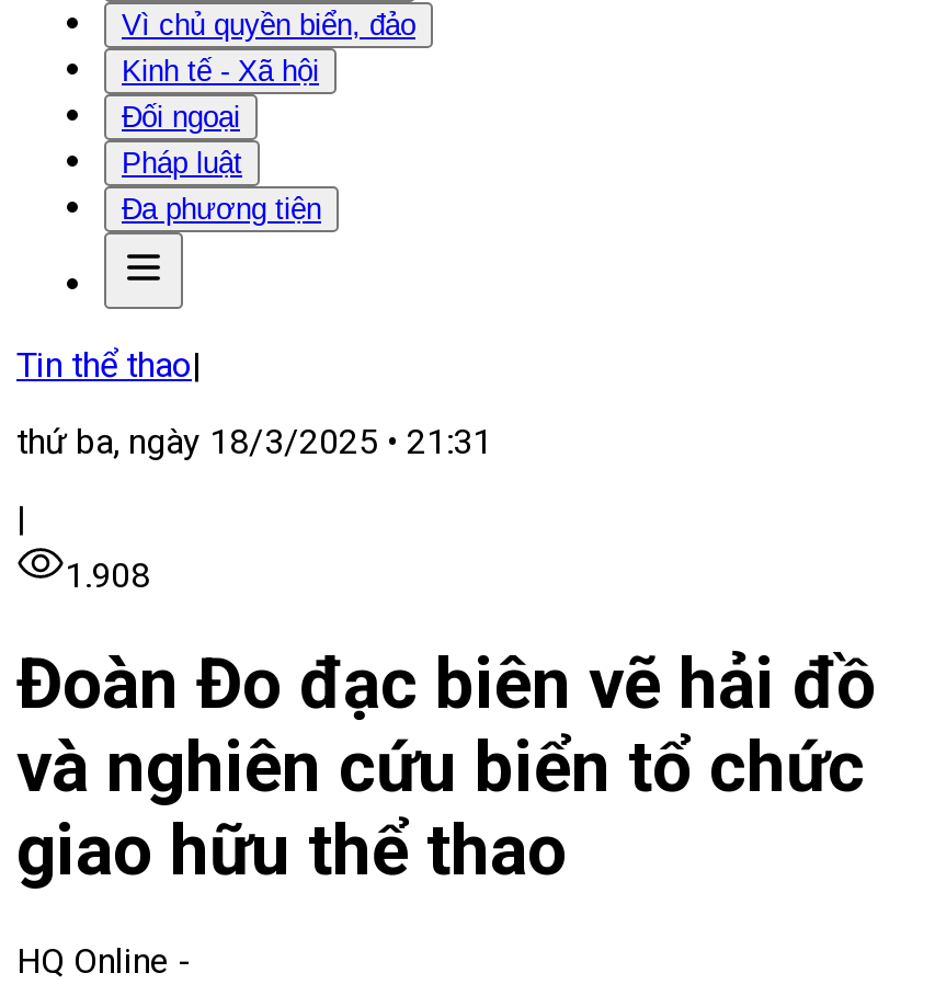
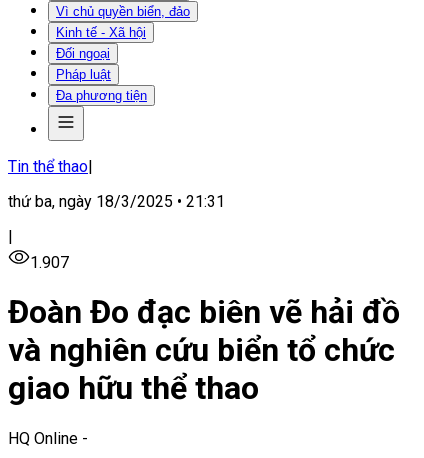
[65,554,150,596] 1.908 -> [30,253,69,272] 1.907

